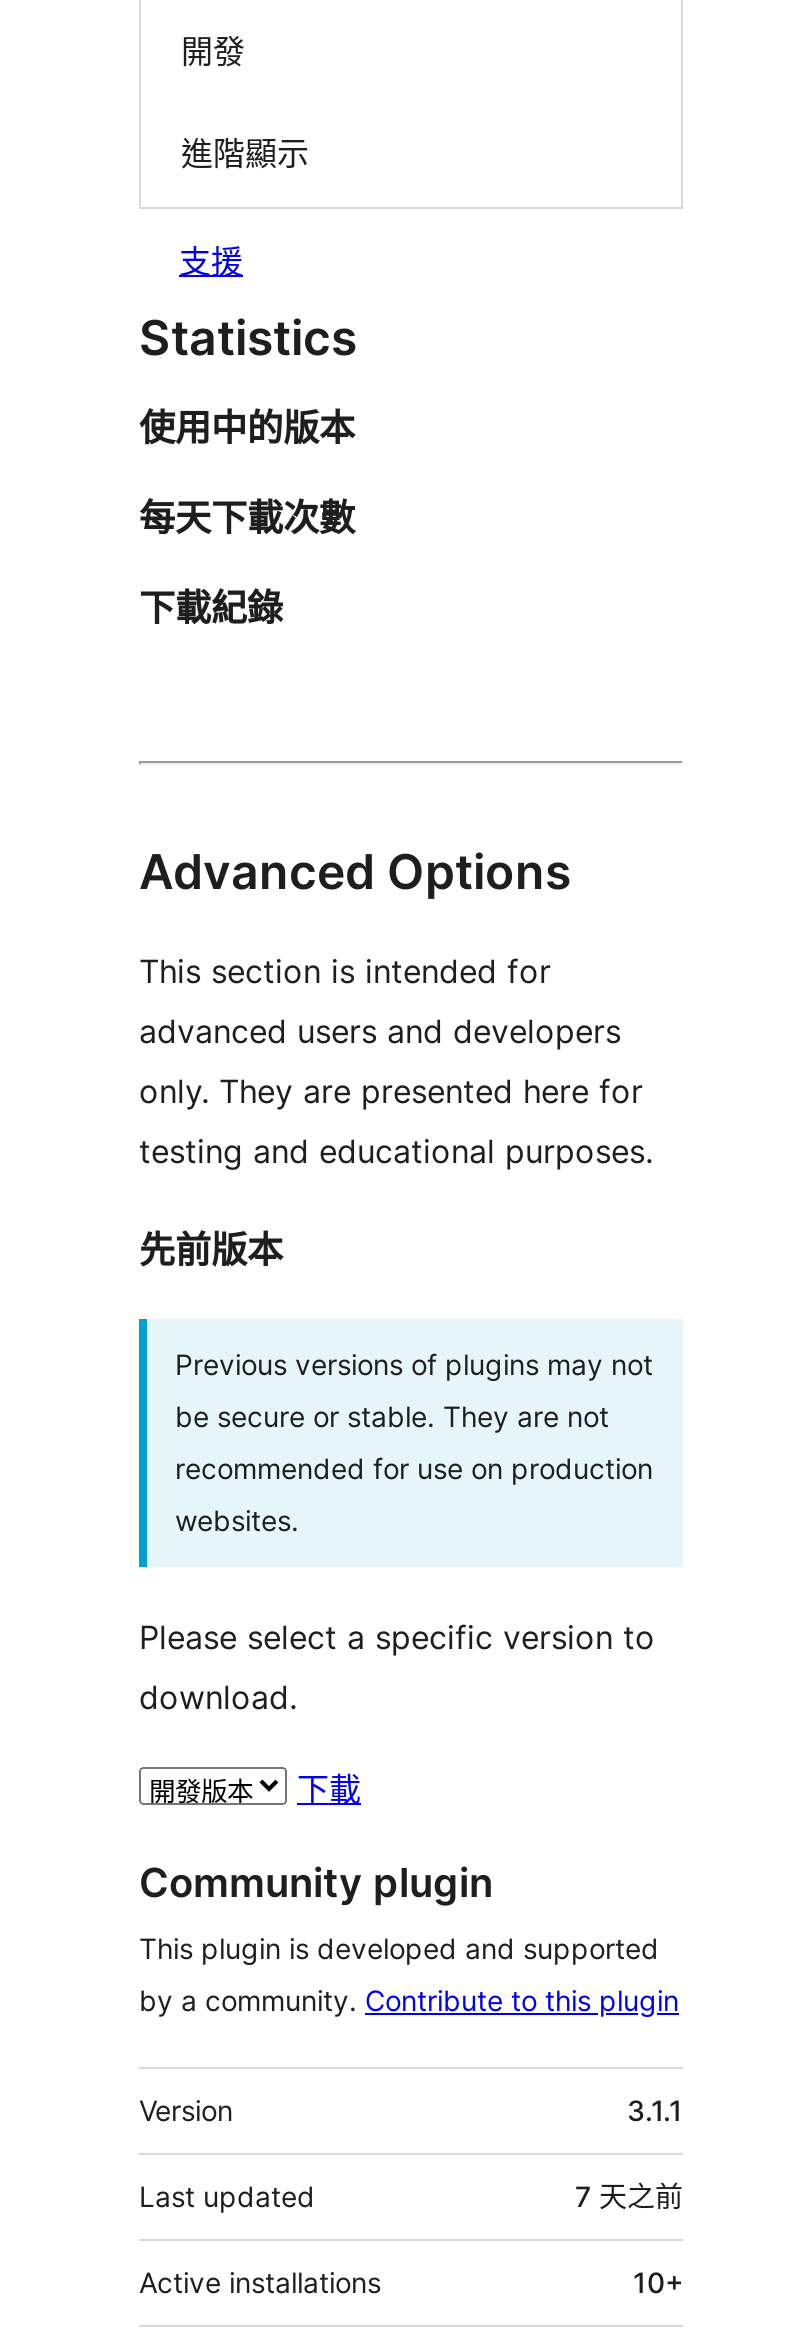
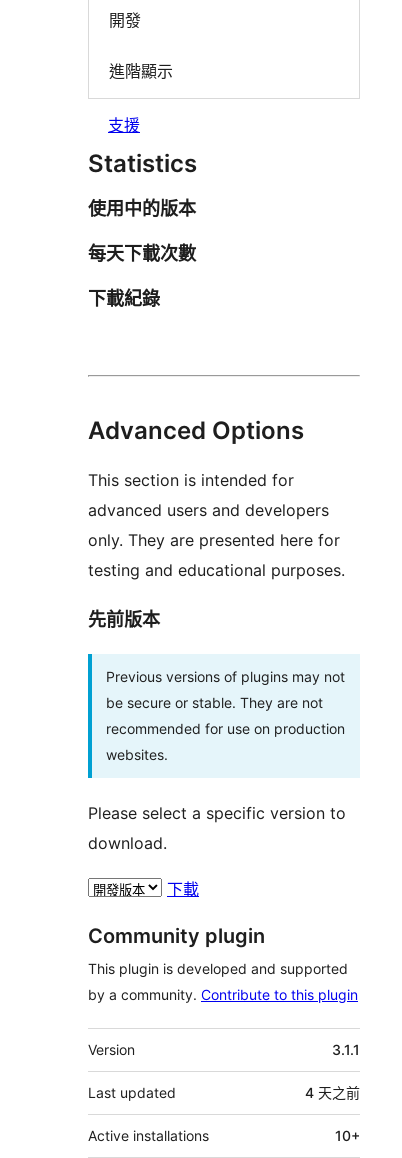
[575,2178,683,2212] 7 天之前 -> [305,1083,360,1100] 4 天之前

